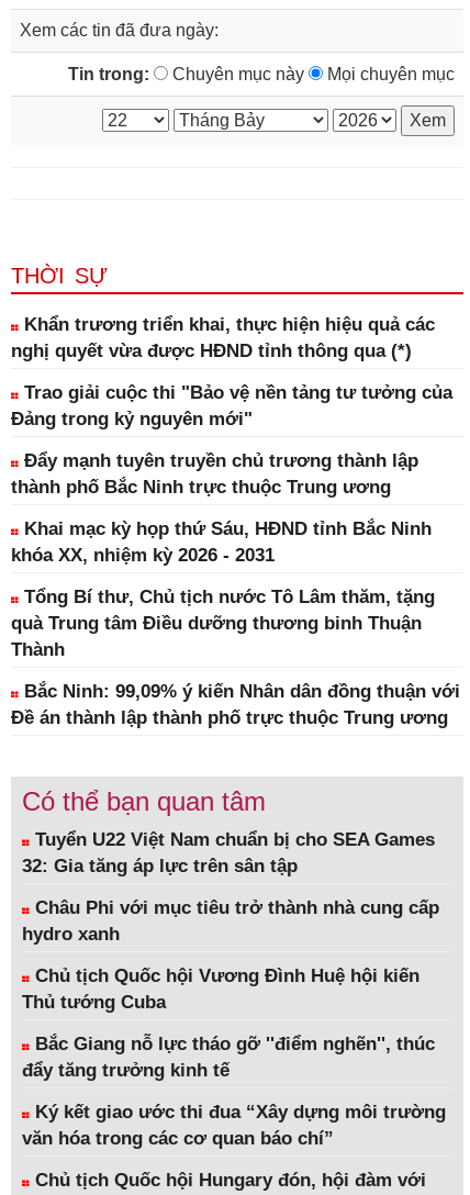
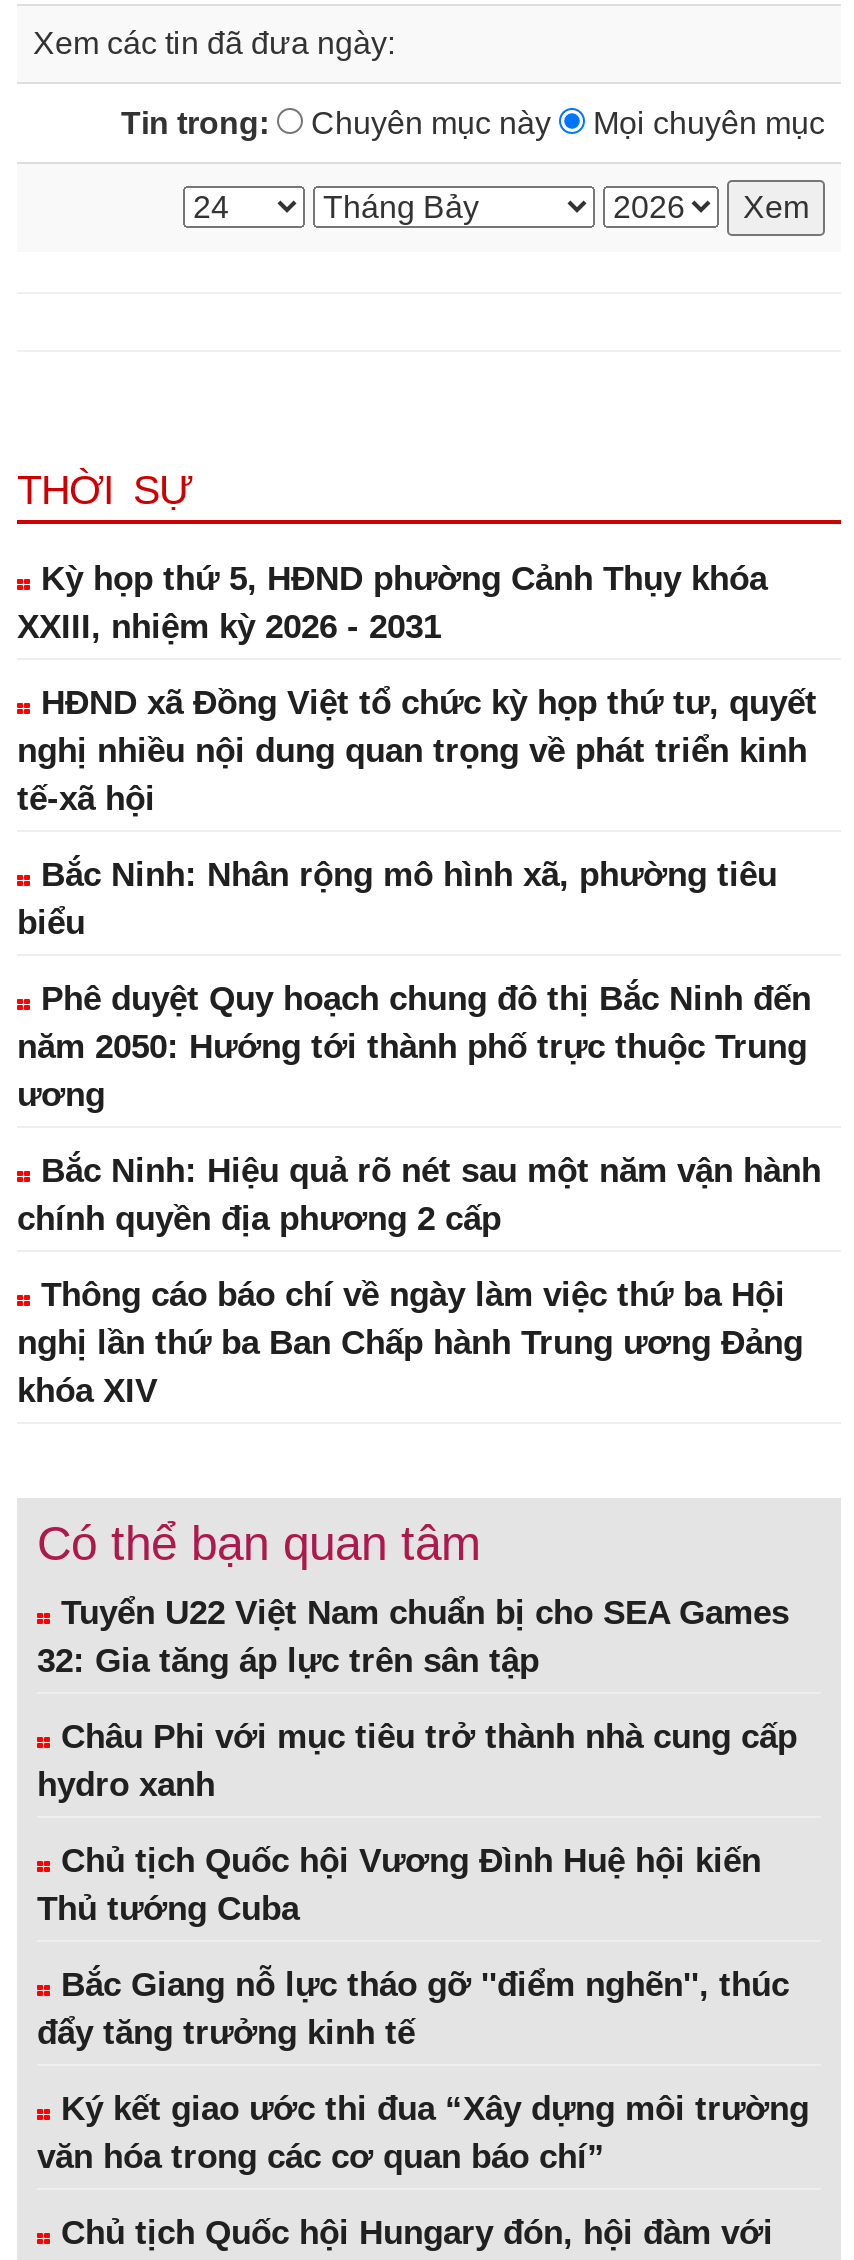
[11,314,435,362] Khẩn trương triển khai, thực hiện hiệu quả các | nghị quyết vừa được HĐND tỉnh thông qua (*) -> [17,561,767,647] Kỳ họp thứ 5, HĐND phường Cảnh Thụy khóa | XXIII, nhiệm kỳ 2026 - 2031
[11,383,452,430] Trao giải cuộc thi "Bảo vệ nền tảng tư tưởng của | Đảng trong kỷ nguyên mới" -> [17,685,817,819] HĐND xã Đồng Việt tổ chức kỳ họp thứ tư, quyết | nghị nhiều nội dung quan trọng về phát triển kinh | tế-xã hội
[11,451,418,498] Đẩy mạnh tuyên truyền chủ trương thành lập | thành phố Bắc Ninh trực thuộc Trung ương -> [17,857,777,943] Bắc Ninh: Nhân rộng mô hình xã, phường tiêu | biểu
[11,519,432,566] Khai mạc kỳ họp thứ Sáu, HĐND tỉnh Bắc Ninh | khóa XX, nhiệm kỳ 2026 - 2031 -> [17,981,811,1115] Phê duyệt Quy hoạch chung đô thị Bắc Ninh đến | năm 2050: Hướng tới thành phố trực thuộc Trung | ương
[11,587,435,660] Tổng Bí thư, Chủ tịch nước Tô Lâm thăm, tặng | quà Trung tâm Điều dưỡng thương binh Thuận | Thành -> [17,1153,821,1239] Bắc Ninh: Hiệu quả rõ nét sau một năm vận hành | chính quyền địa phương 2 cấp
[11,681,460,729] Bắc Ninh: 99,09% ý kiến Nhân dân đồng thuận với | Đề án thành lập thành phố trực thuộc Trung ương -> [17,1277,803,1411] Thông cáo báo chí về ngày làm việc thứ ba Hội | nghị lần thứ ba Ban Chấp hành Trung ương Đảng | khóa XIV

